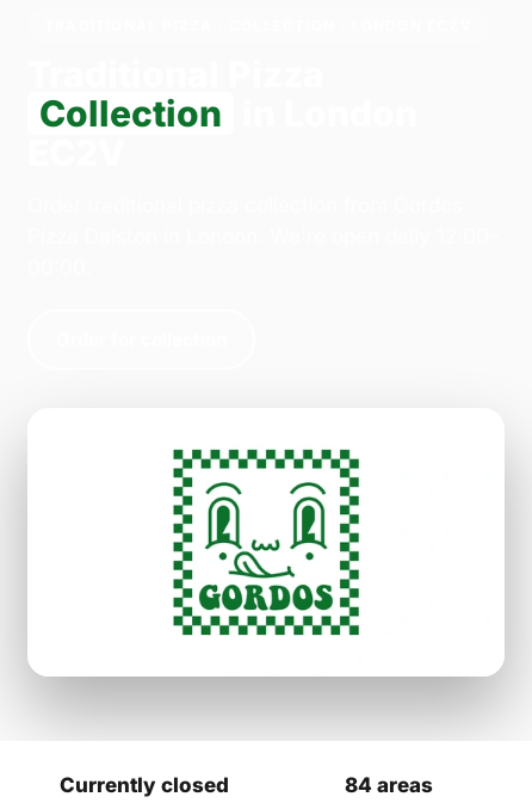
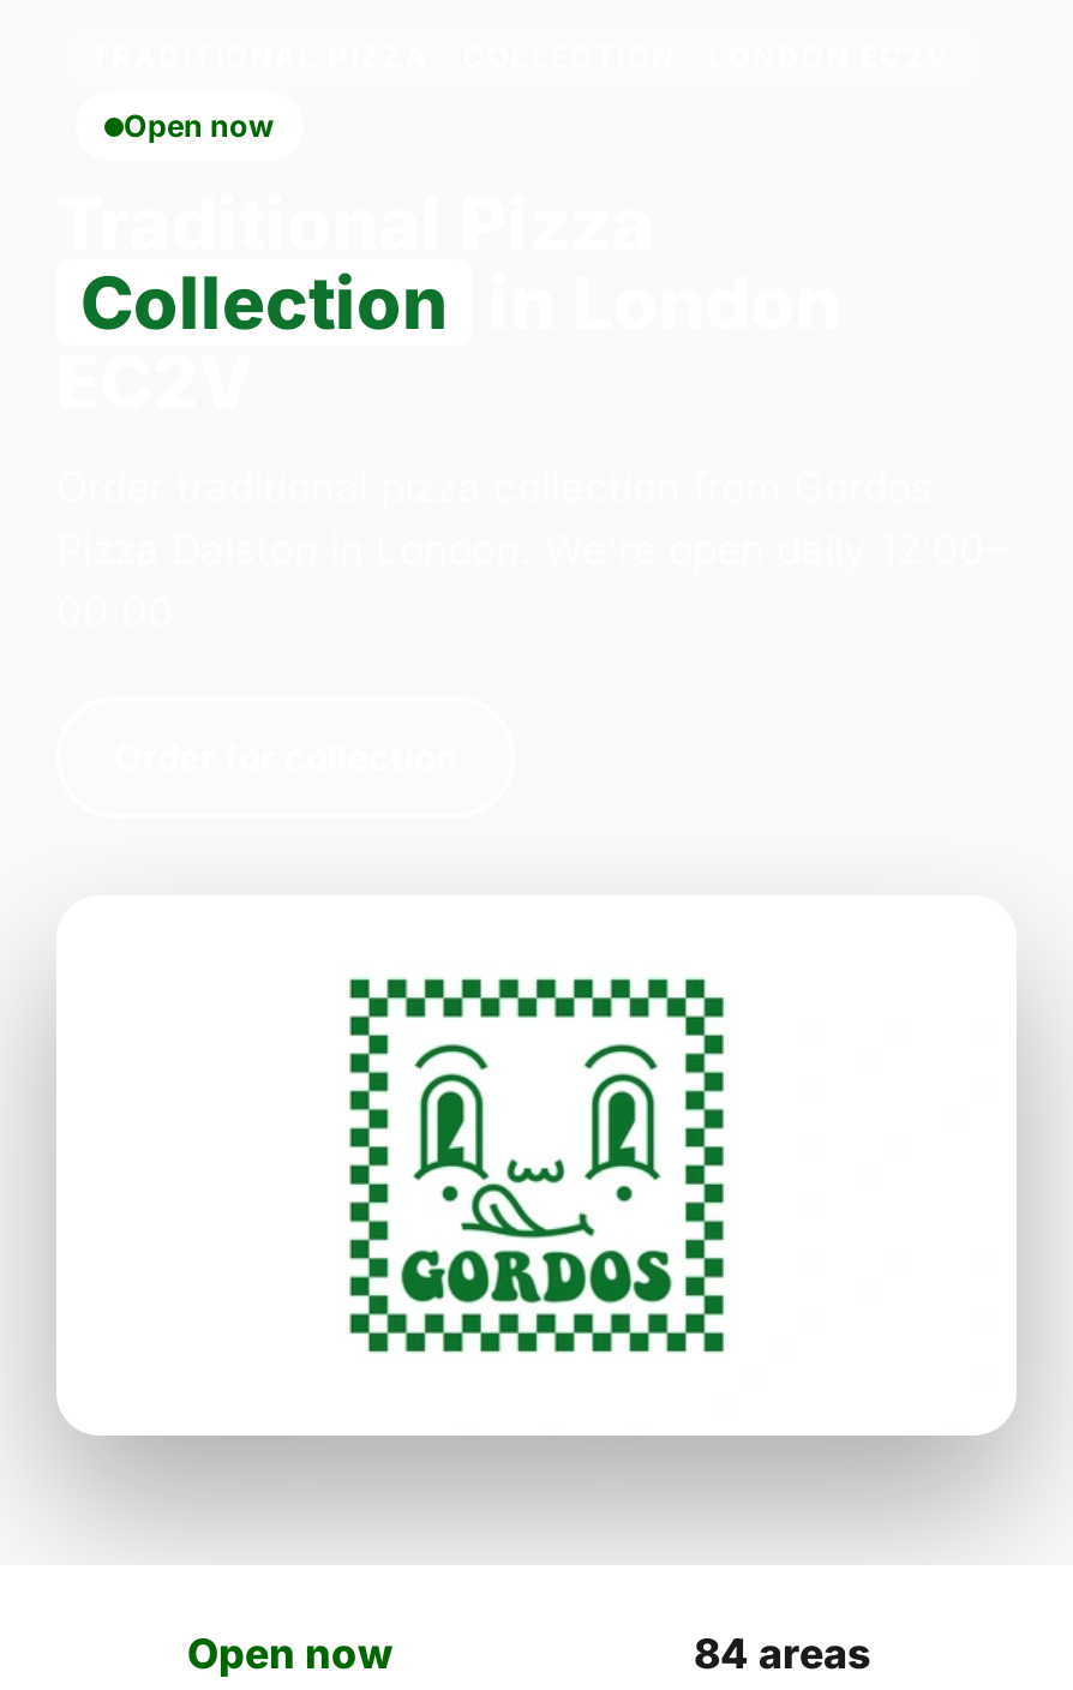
none -> [124,108,275,144] Open now
[59,774,228,798] Currently closed -> [187,1631,394,1679] Open now

